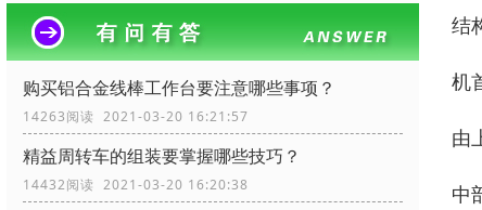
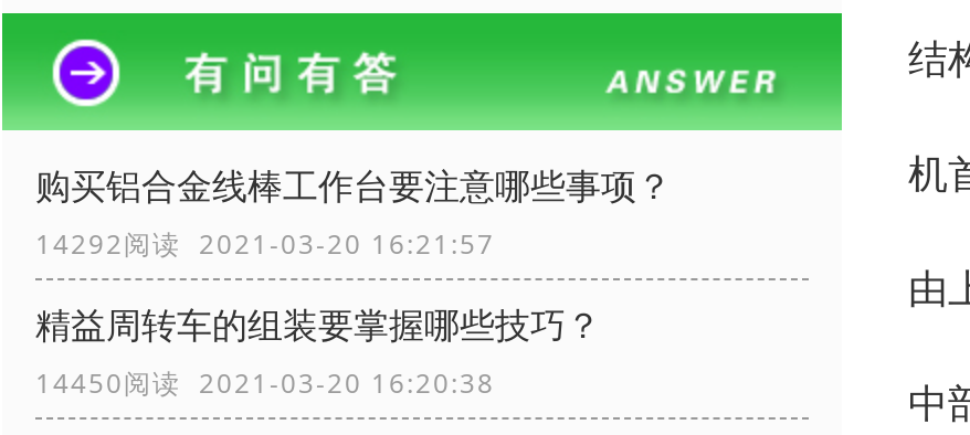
[23,107,249,126] 14263阅读 2021-03-20 16:21:57 -> [35,226,495,263] 14292阅读 2021-03-20 16:21:57
[23,176,249,194] 14432阅读 2021-03-20 16:20:38 -> [35,365,495,402] 14450阅读 2021-03-20 16:20:38

